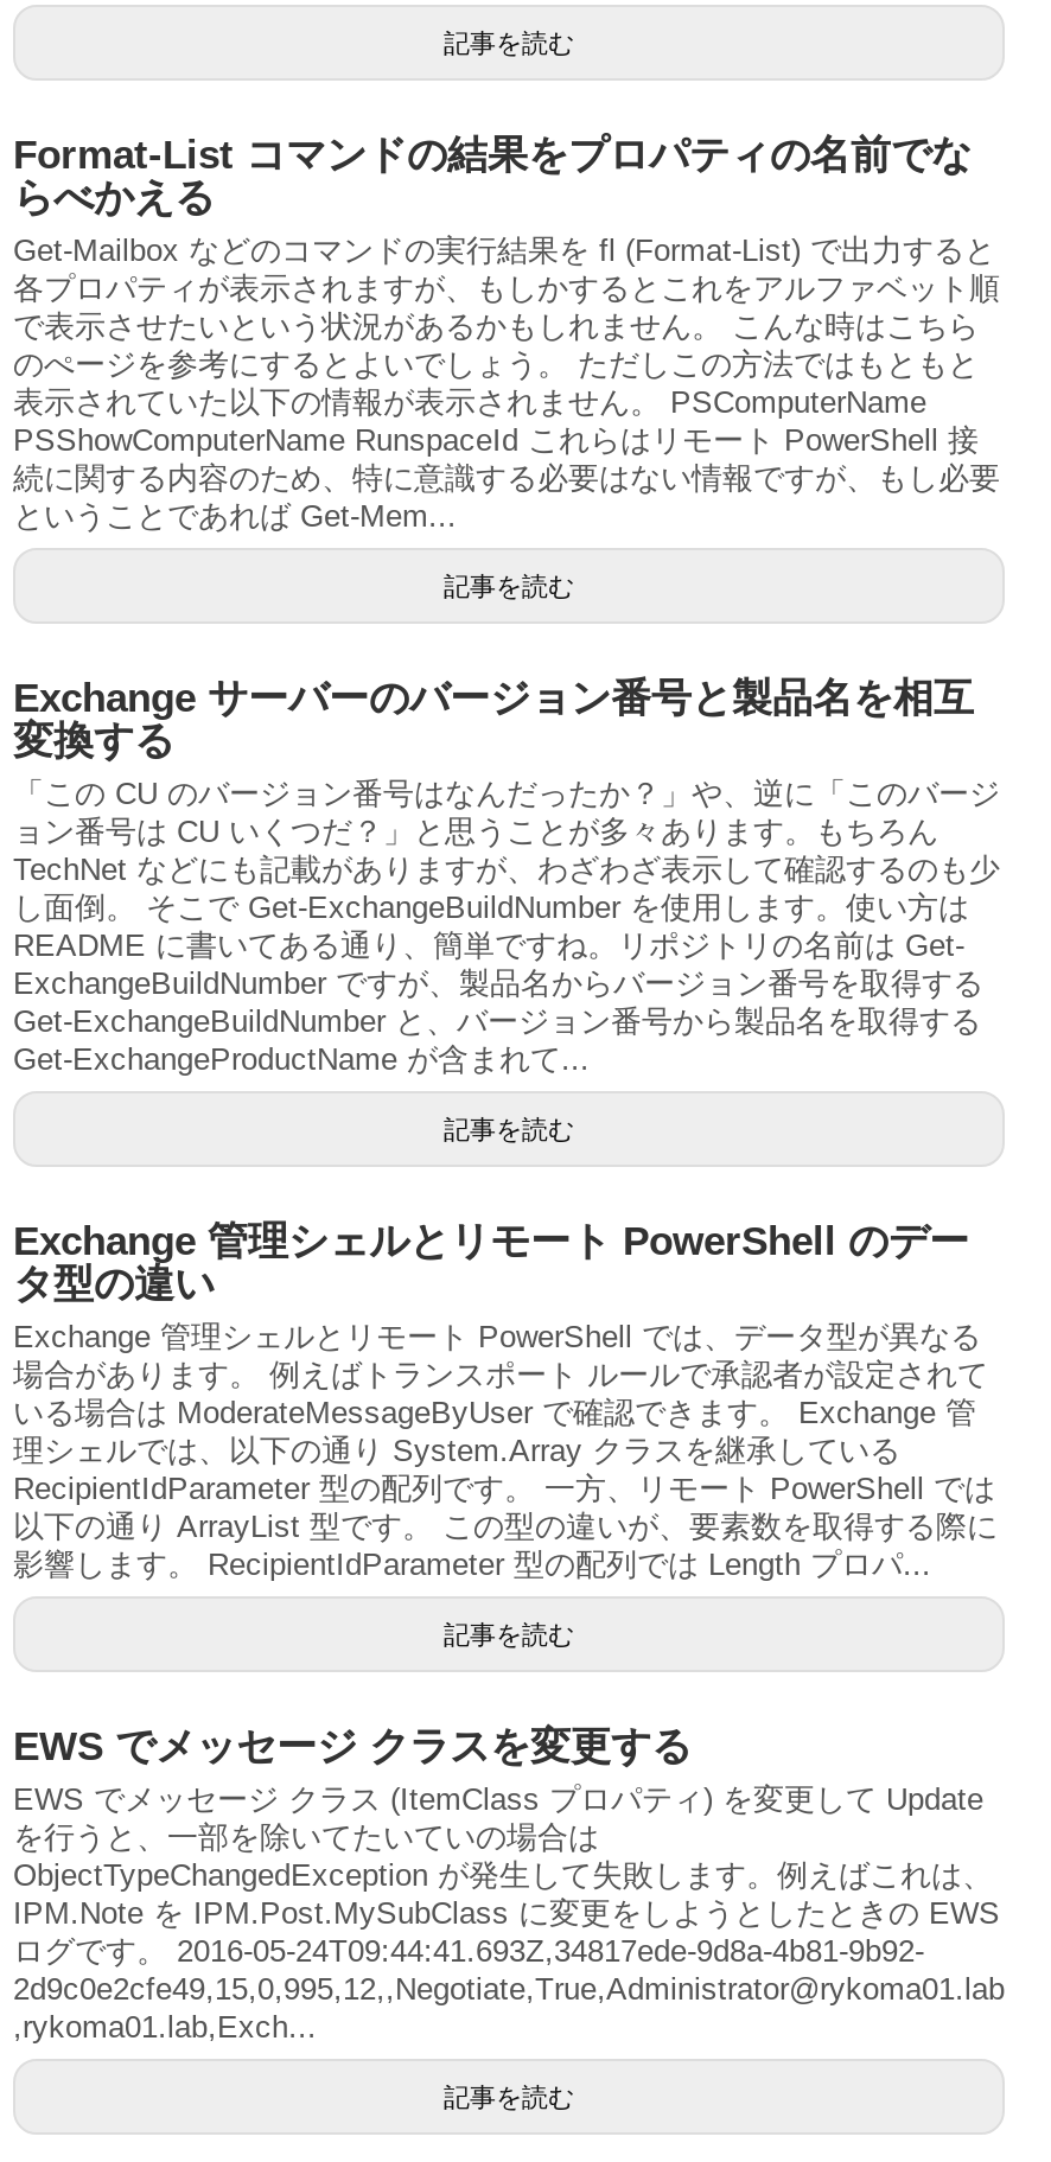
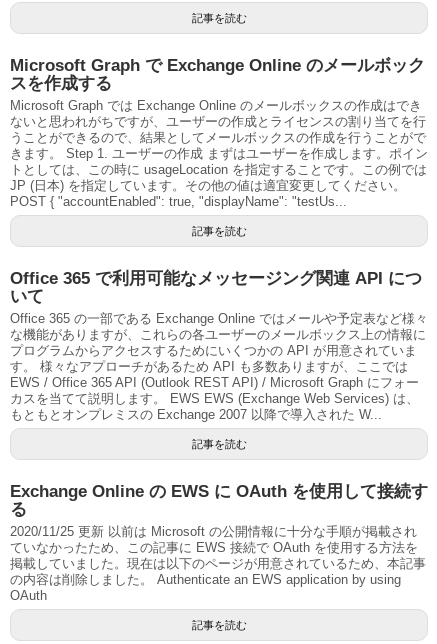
[13,133,1000,534] Format-List コマンドの結果をプロパティの名前でな | らべかえる | Get-Mailbox などのコマンドの実行結果を fl (Format-List) で出力すると | 各プロパティが表示されますが、もしかするとこれをアルファベット順 | で表示させたいという状況があるかもしれません。 こんな時はこちら | のぺージを参考にするとよいでしょう。 ただしこの方法ではもともと | 表示されていた以下の情報が表示されません。 PSComputerName | PSShowComputerName RunspaceId これらはリモート PowerShell 接 | 続に関する内容のため、特に意識する必要はない情報ですが、もし必要 | ということであれば Get-Mem... -> [10,56,428,209] Microsoft Graph で Exchange Online のメールボック | スを作成する | Microsoft Graph では Exchange Online のメールボックスの作成はでき | ないと思われがちですが、ユーザーの作成とライセンスの割り当てを行 | うことができるので、結果としてメールボックスの作成を行うことがで | きます。 Step 1. ユーザーの作成 まずはユーザーを作成します。ポイン | トとしては、この時に usageLocation を指定することです。この例では | JP (日本) を指定しています。その他の値は適宜変更してください。 | POST { "accountEnabled": true, "displayName": "testUs...
[13,676,1000,1077] Exchange サーバーのバージョン番号と製品名を相互 | 変換する | 「この CU のバージョン番号はなんだったか？」や、逆に「このバージ | ョン番号は CU いくつだ？」と思うことが多々あります。もちろん | TechNet などにも記載がありますが、わざわざ表示して確認するのも少 | し面倒。 そこで Get-ExchangeBuildNumber を使用します。使い方は | README に書いてある通り、簡単ですね。リポジトリの名前は Get- | ExchangeBuildNumber ですが、製品名からバージョン番号を取得する | Get-ExchangeBuildNumber と、バージョン番号から製品名を取得する | Get-ExchangeProductName が含まれて... -> [10,269,428,422] Office 365 で利用可能なメッセージング関連 API につ | いて | Office 365 の一部である Exchange Online ではメールや予定表など様々 | な機能がありますが、これらの各ユーザーのメールボックス上の情報に | プログラムからアクセスするためにいくつかの API が用意されていま | す。 様々なアプローチがあるため API も多数ありますが、ここでは | EWS / Office 365 API (Outlook REST API) / Microsoft Graph にフォー | カスを当てて説明します。 EWS EWS (Exchange Web Services) は、 | もともとオンプレミスの Exchange 2007 以降で導入された W...
[13,1219,1005,2045] Exchange 管理シェルとリモート PowerShell のデー | タ型の違い | Exchange 管理シェルとリモート PowerShell では、データ型が異なる | 場合があります。 例えばトランスポート ルールで承認者が設定されて | いる場合は ModerateMessageByUser で確認できます。 Exchange 管 | 理シェルでは、以下の通り System.Array クラスを継承している | RecipientIdParameter 型の配列です。 一方、リモート PowerShell では | 以下の通り ArrayList 型です。 この型の違いが、要素数を取得する際に | 影響します。 RecipientIdParameter 型の配列では Length プロパ... | 記事を読む | EWS でメッセージ クラスを変更する | EWS でメッセージ クラス (ItemClass プロパティ) を変更して Update | を行うと、一部を除いてたいていの場合は | ObjectTypeChangedException が発生して失敗します。例えばこれは、 | IPM.Note を IPM.Post.MySubClass に変更をしようとしたときの EWS | ログです。 2016-05-24T09:44:41.693Z,34817ede-9d8a-4b81-9b92- | 2d9c0e2cfe49,15,0,995,12,,Negotiate,True,Administrator@rykoma01.lab | ,rykoma01.lab,Exch... -> [10,482,428,603] Exchange Online の EWS に OAuth を使用して接続す | る | 2020/11/25 更新 以前は Microsoft の公開情報に十分な手順が掲載され | ていなかったため、この記事に EWS 接続で OAuth を使用する方法を | 掲載していました。現在は以下のページが用意されているため、本記事 | の内容は削除しました。 Authenticate an EWS application by using | OAuth

